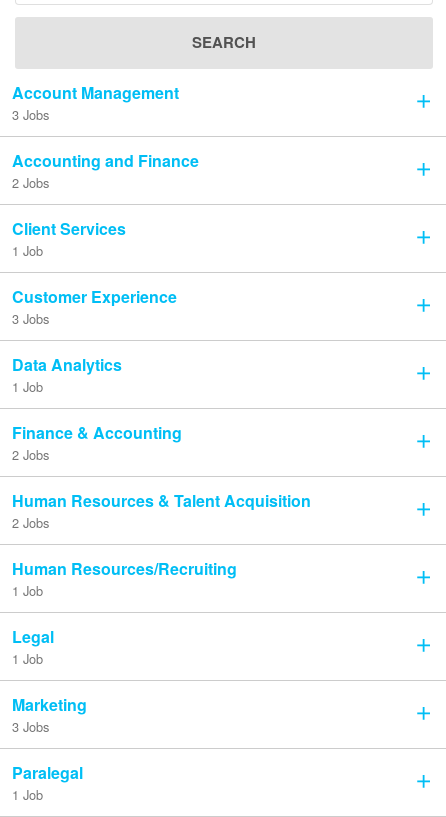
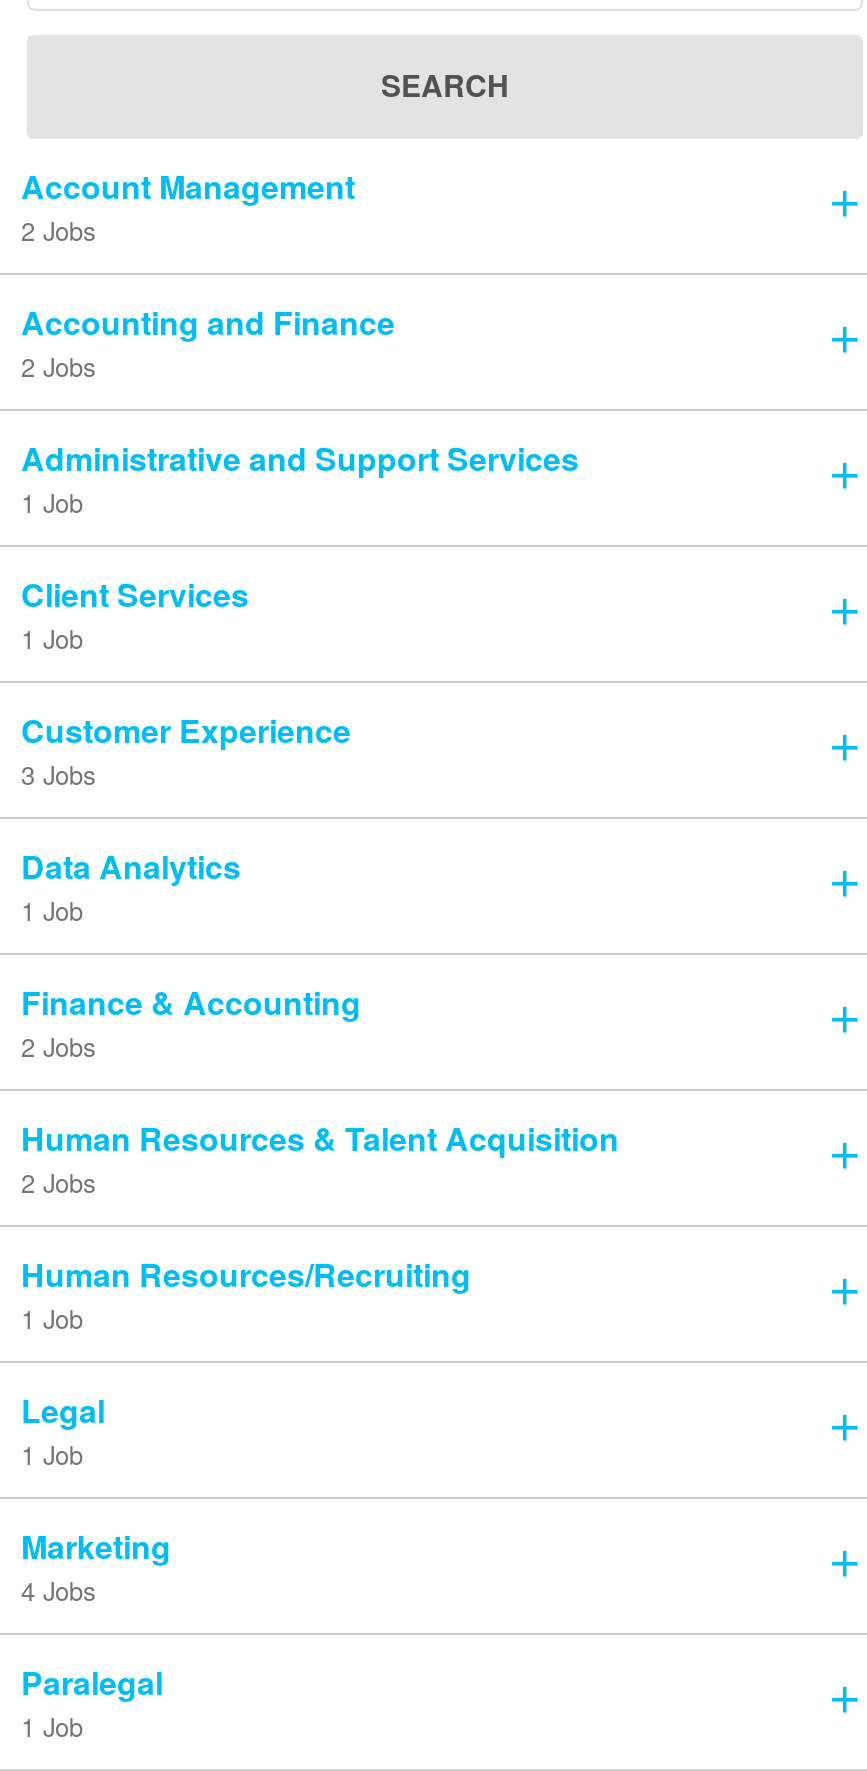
[12,104,49,123] 3 Jobs -> [21,210,95,248] 2 Jobs
none -> [21,434,579,520] Administrative and Support Services | 1 Job
[12,716,49,735] 3 Jobs -> [21,1570,95,1608] 4 Jobs

